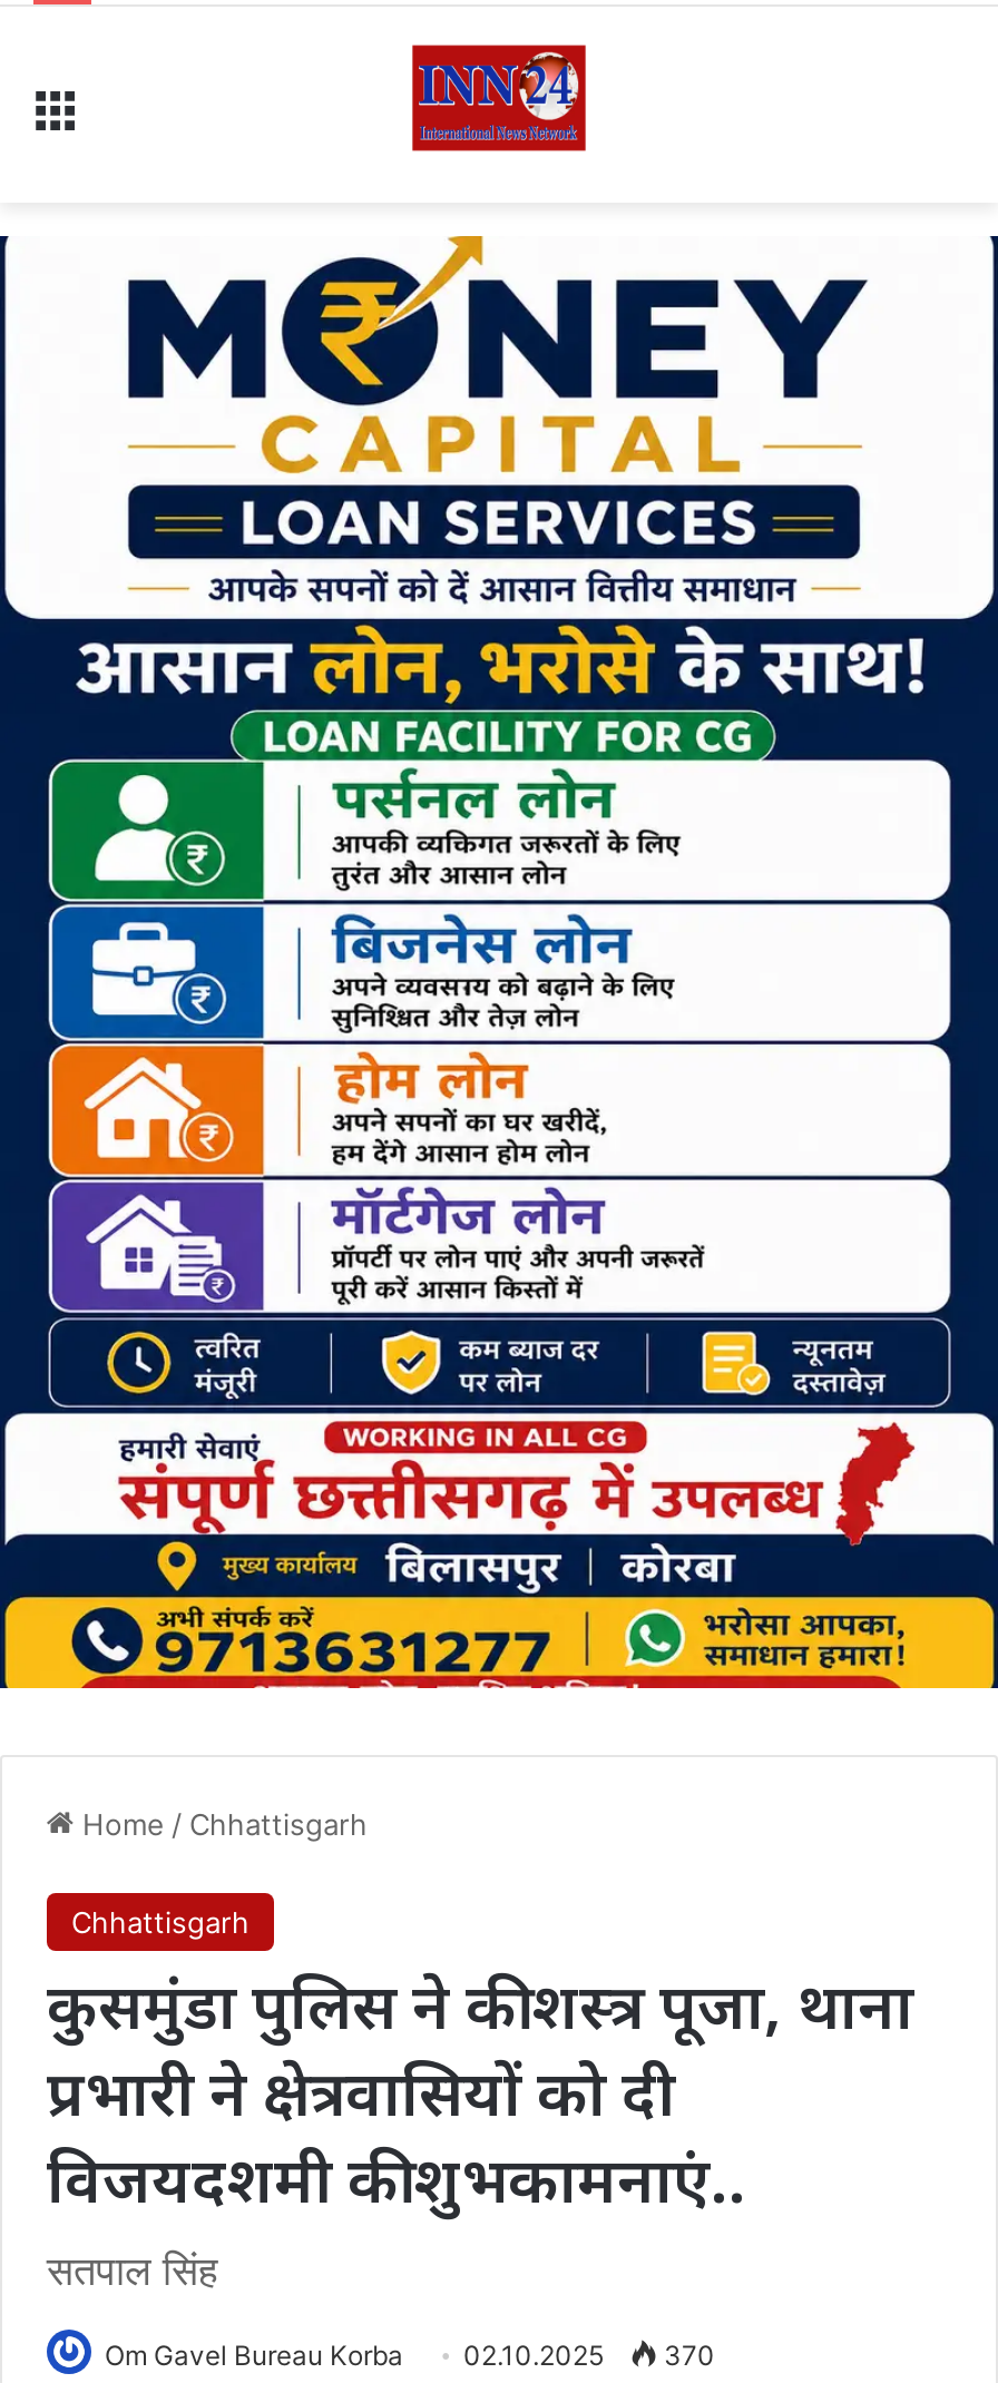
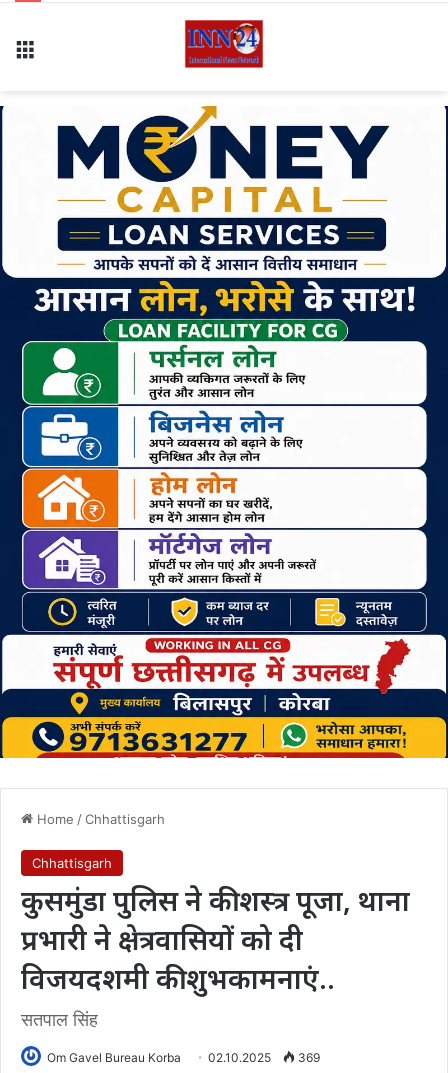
[105,2338,715,2371] Om Gavel Bureau Korba 02.10.2025 370 -> [47,1050,320,1065] Om Gavel Bureau Korba 02.10.2025 369

